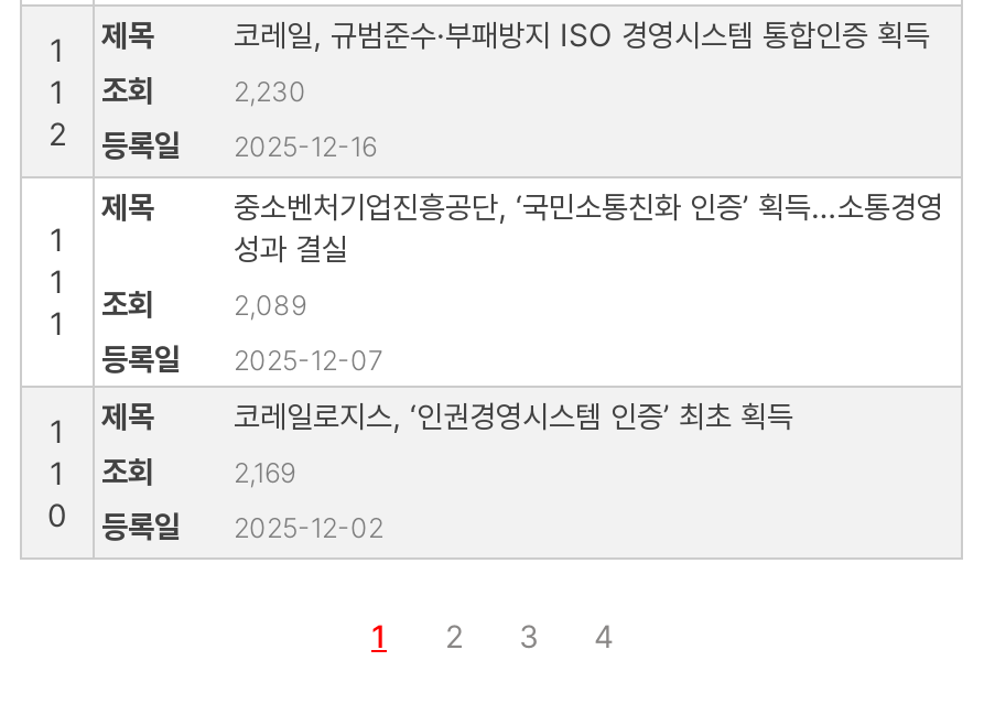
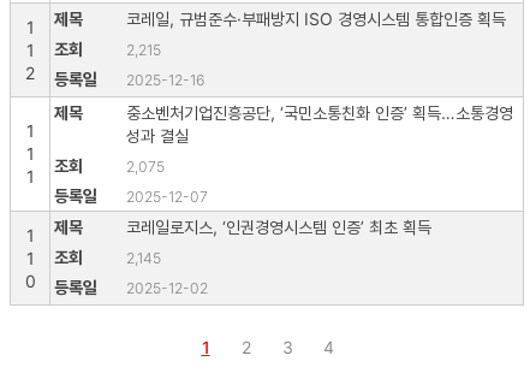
[234,74,306,107] 2,230 -> [126,40,161,58] 2,215
[234,288,306,321] 2,089 -> [126,157,165,175] 2,075
[234,455,295,488] 2,169 -> [126,249,161,267] 2,145

